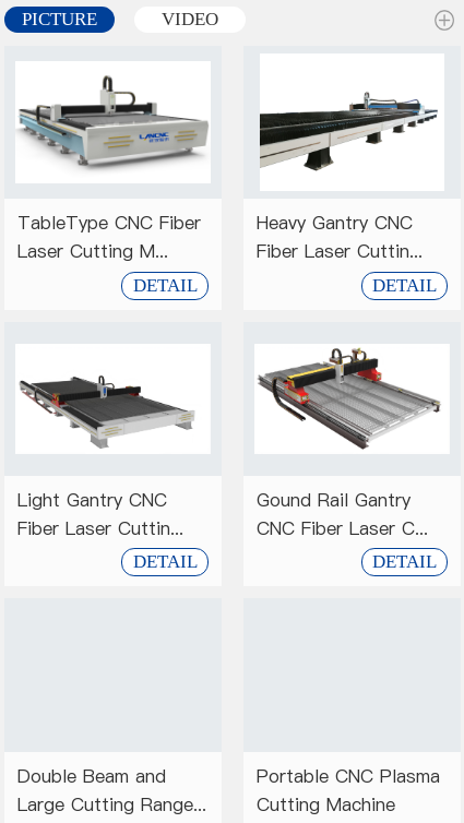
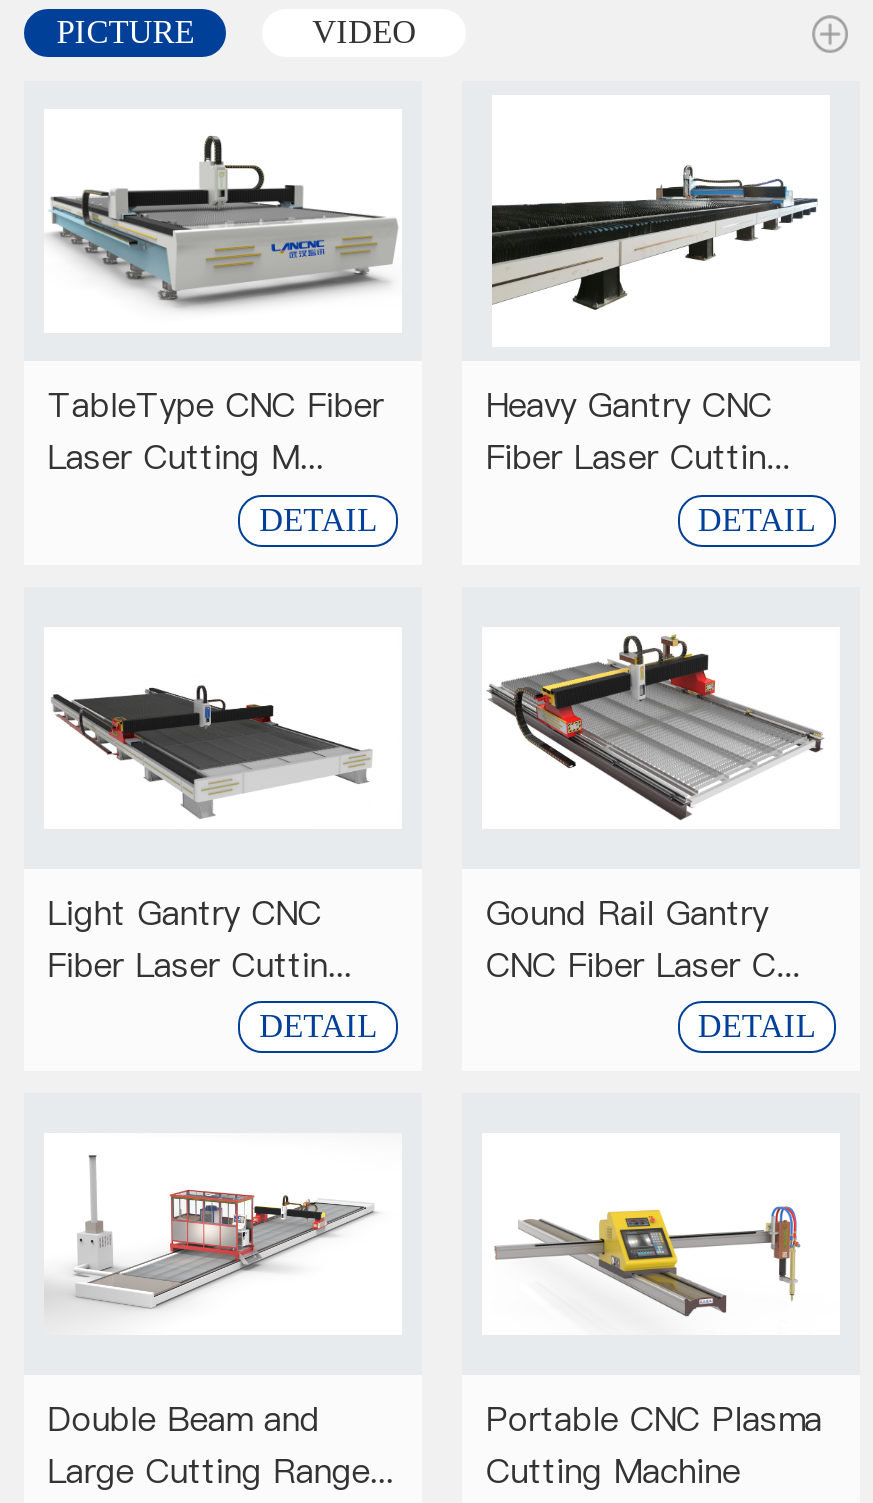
none -> [72,1155,374,1309] [image]
none -> [494,1205,800,1317] [image]

